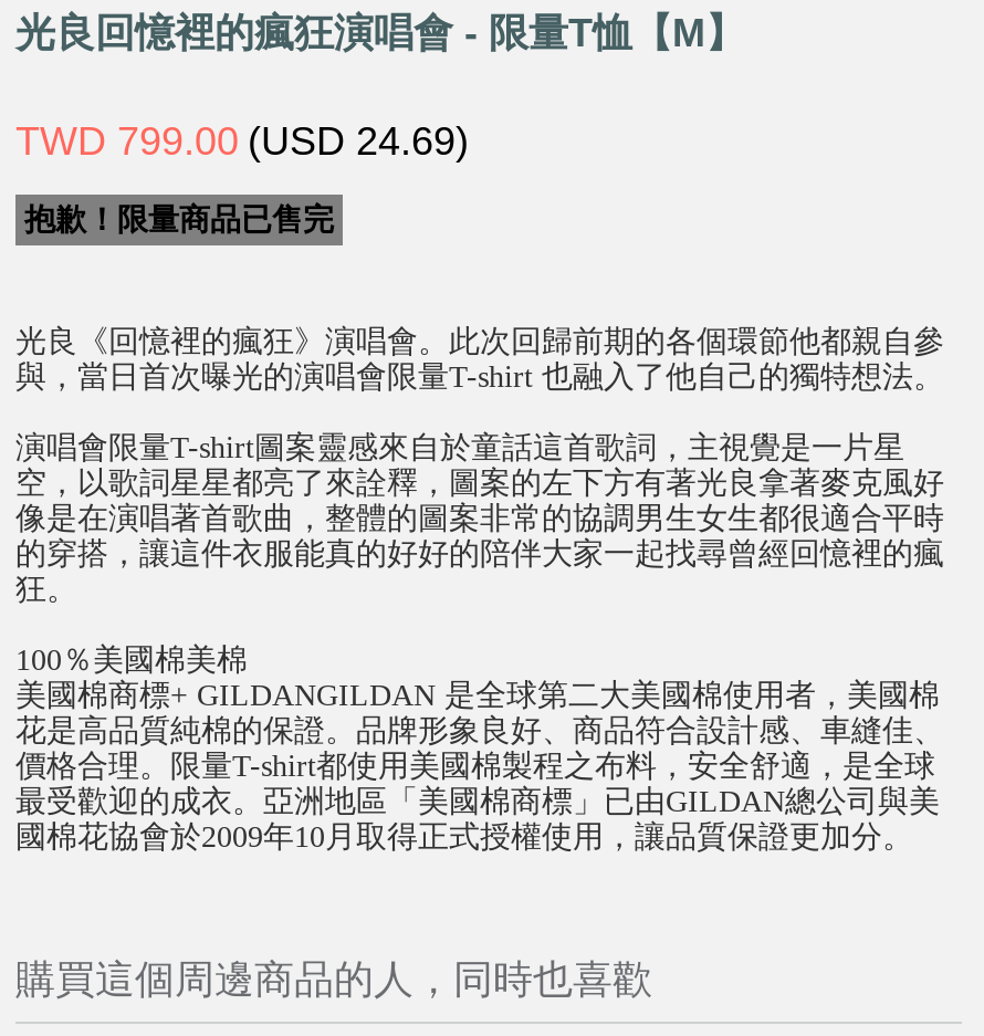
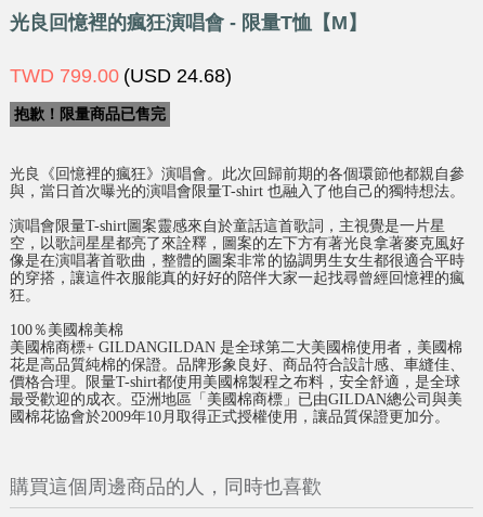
[15,120,469,165] TWD 799.00 (USD 24.69) -> [10,65,232,87] TWD 799.00 (USD 24.68)

